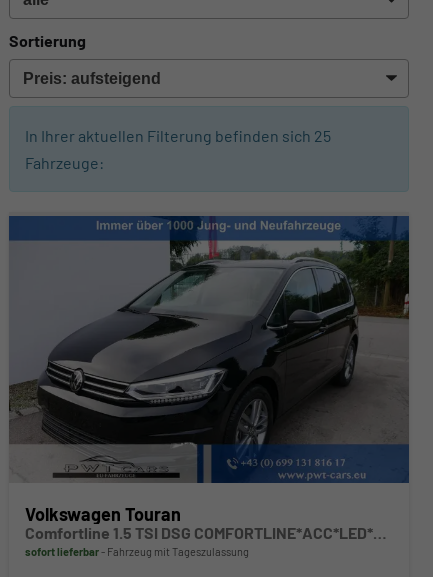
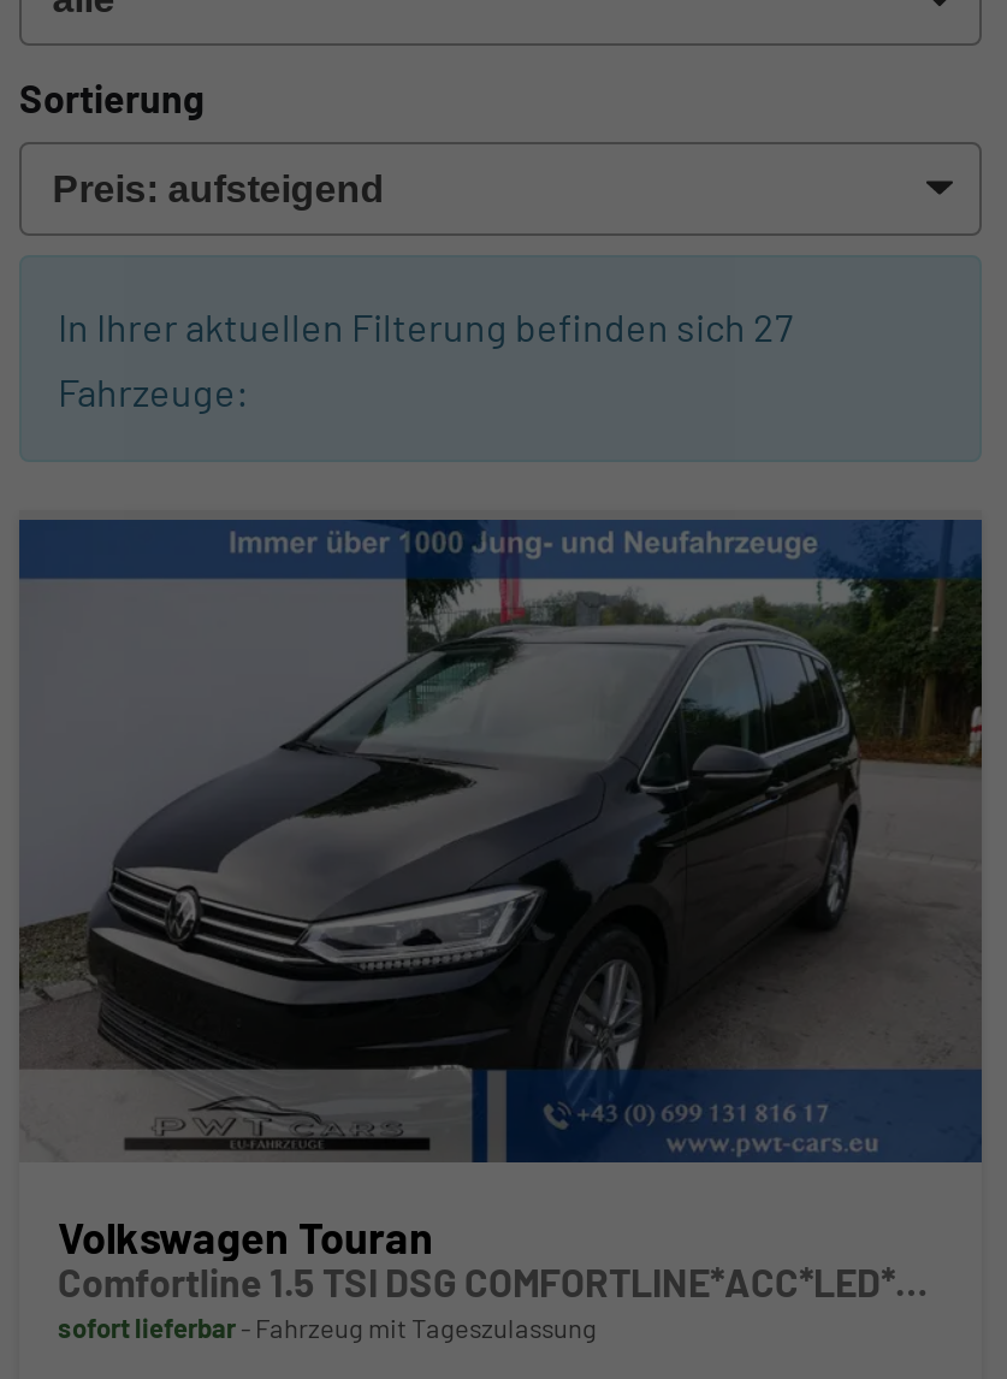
[25,126,331,145] In Ihrer aktuellen Filterung befinden sich 25 -> [58,304,794,350] In Ihrer aktuellen Filterung befinden sich 27

